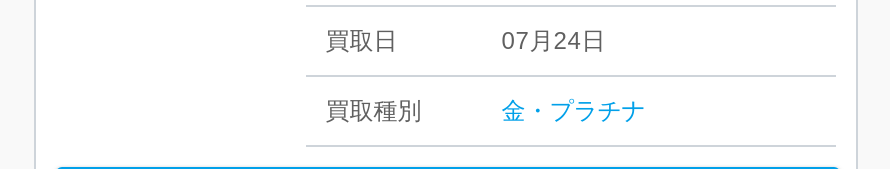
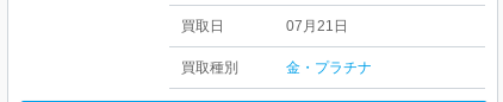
[502,28,606,56] 07月24日 -> [286,18,348,35] 07月21日

